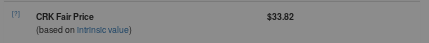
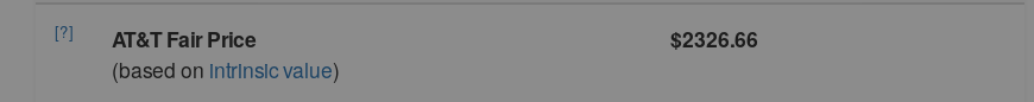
[36,9,94,22] CRK Fair Price -> [112,23,257,53] AT&T Fair Price
[267,9,294,22] $33.82 -> [670,23,758,53] $2326.66

